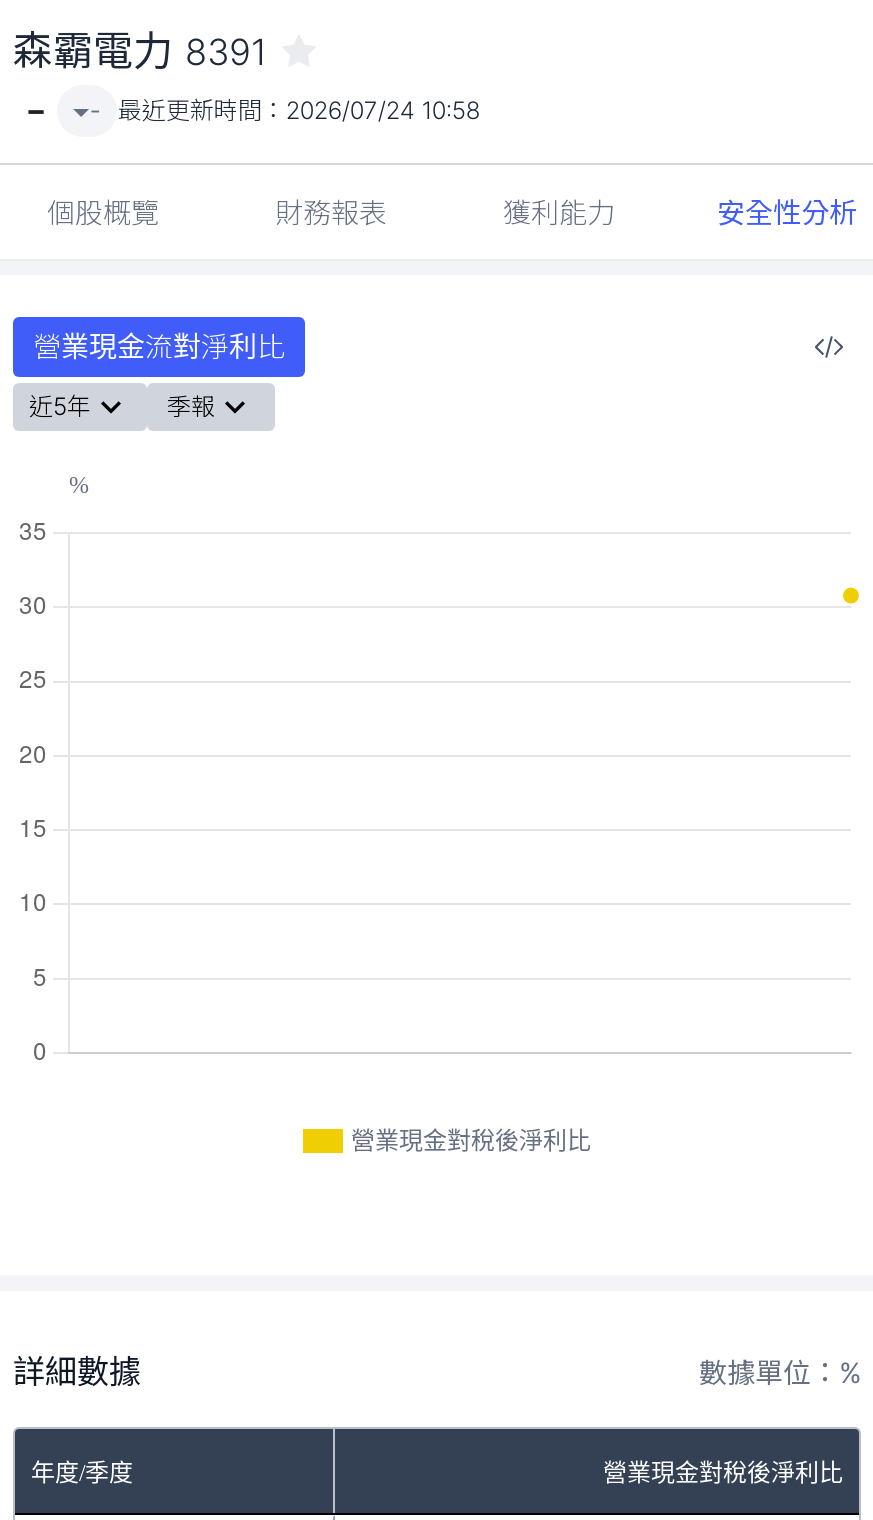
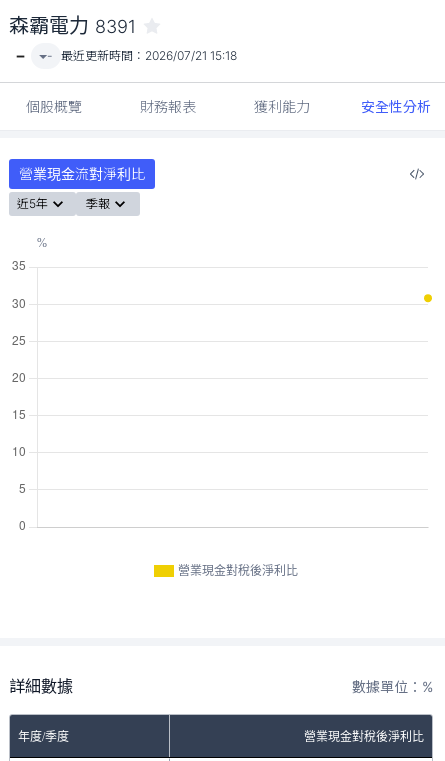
[90,95,480,125] - 最近更新時間：2026/07/24 10:58 -> [47,48,237,63] - 最近更新時間：2026/07/21 15:18

